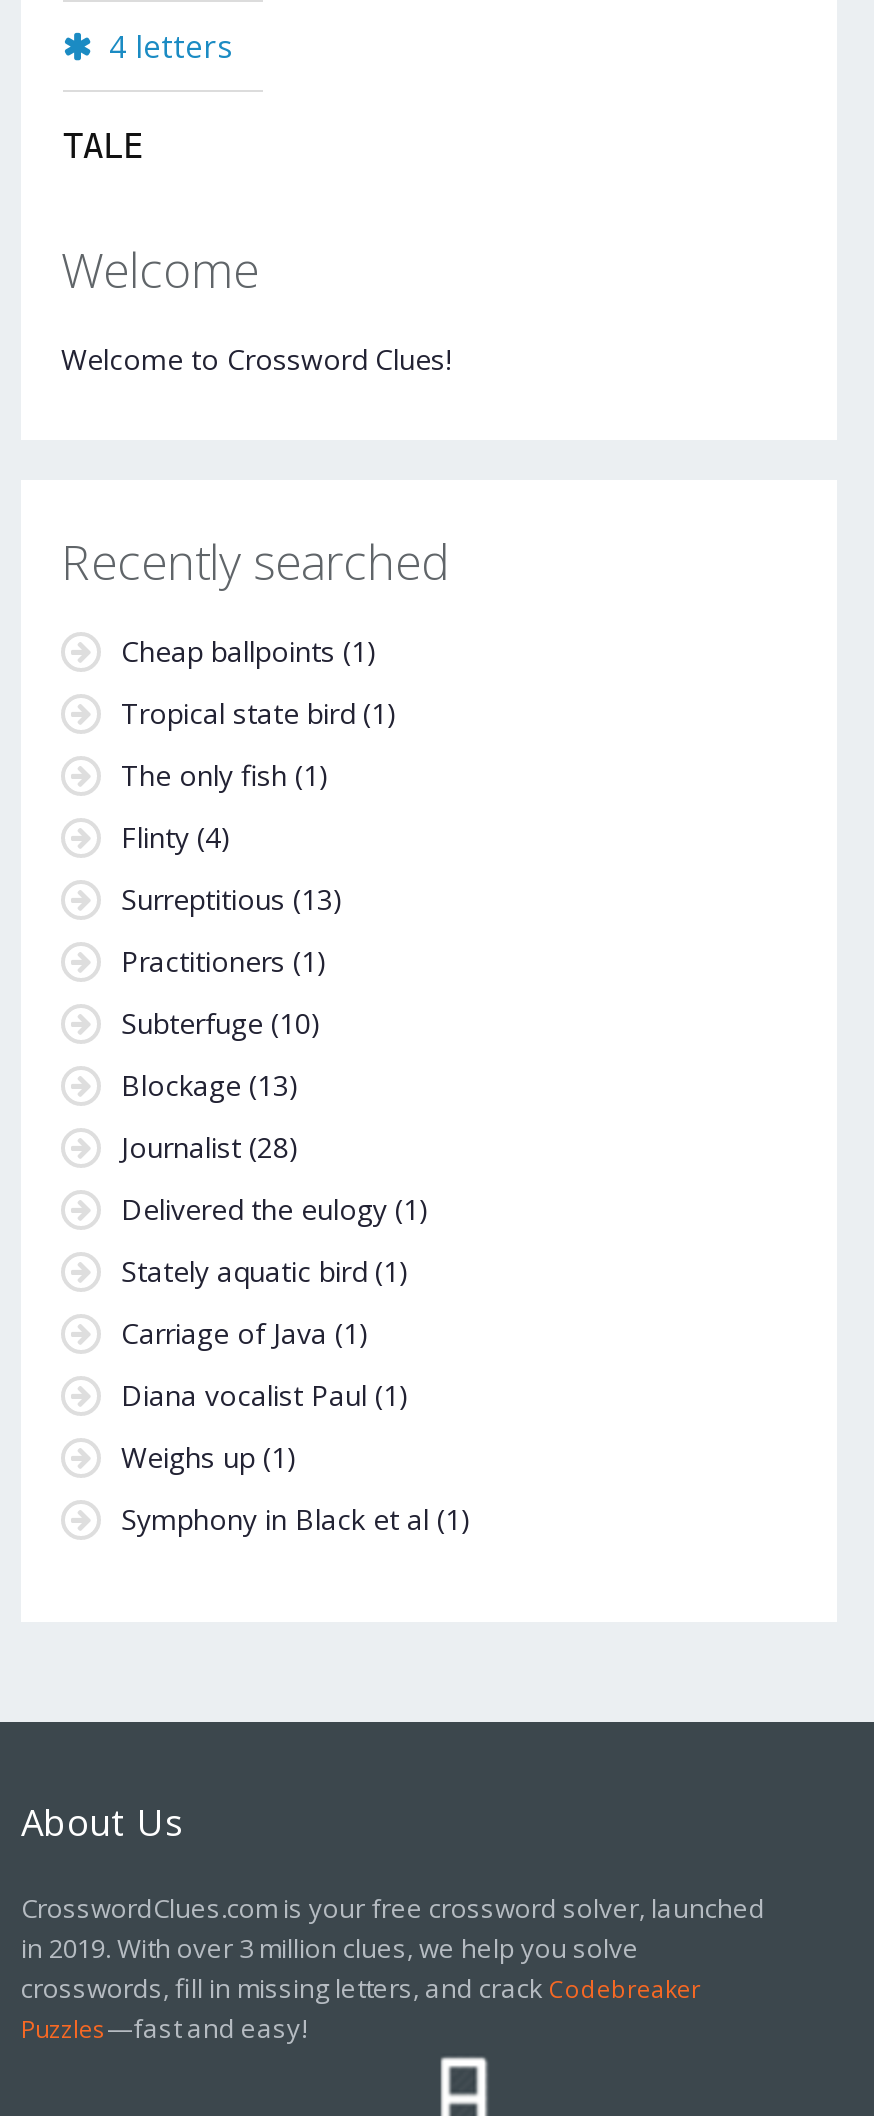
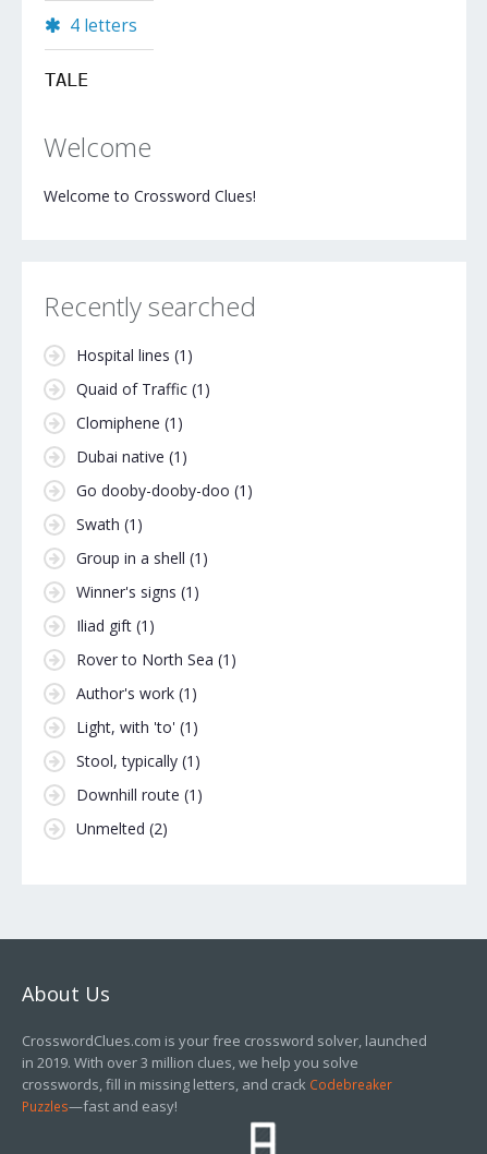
[121,632,377,670] Cheap ballpoints (1) -> [76,345,193,365] Hospital lines (1)
[121,694,397,732] Tropical state bird (1) -> [76,378,210,399] Quaid of Traffic (1)
[121,756,329,794] The only fish (1) -> [76,412,183,433] Clomiphene (1)
[121,818,231,856] Flinty (4) -> [76,446,187,467] Dubai native (1)
[121,880,343,918] Surreptitious (13) -> [76,480,253,501] Go dooby-dooby-doo (1)
[121,942,327,980] Practitioners (1) -> [76,514,143,534] Swath (1)
[121,1004,321,1042] Subterfuge (10) -> [76,548,208,568] Group in a shell (1)
[121,1066,299,1104] Blockage (13) -> [76,581,199,602] Winner's signs (1)
[121,1128,299,1166] Journalist (28) -> [76,615,155,636] Iliad gift (1)
[121,1190,429,1228] Delivered the eulogy (1) -> [76,649,236,670] Rover to North Sea (1)
[121,1252,409,1290] Stately aquatic bird (1) -> [76,683,197,704] Author's work (1)
[121,1314,369,1352] Carriage of Java (1) -> [76,717,198,737] Light, with 'to' (1)
[121,1376,409,1414] Diana vocalist Paul (1) -> [76,750,200,771] Stool, typically (1)
[121,1438,297,1476] Weighs up (1) -> [76,784,203,805] Downhill route (1)
[121,1500,471,1538] Symphony in Black et al (1) -> [76,818,168,839] Unmelted (2)

